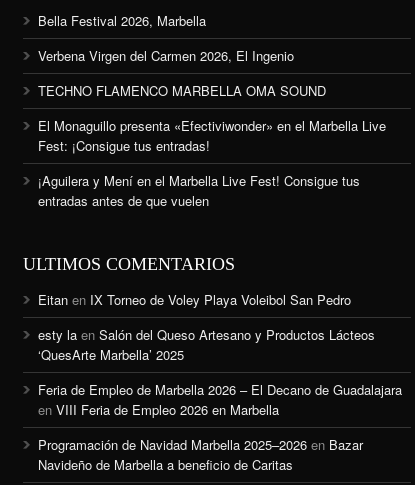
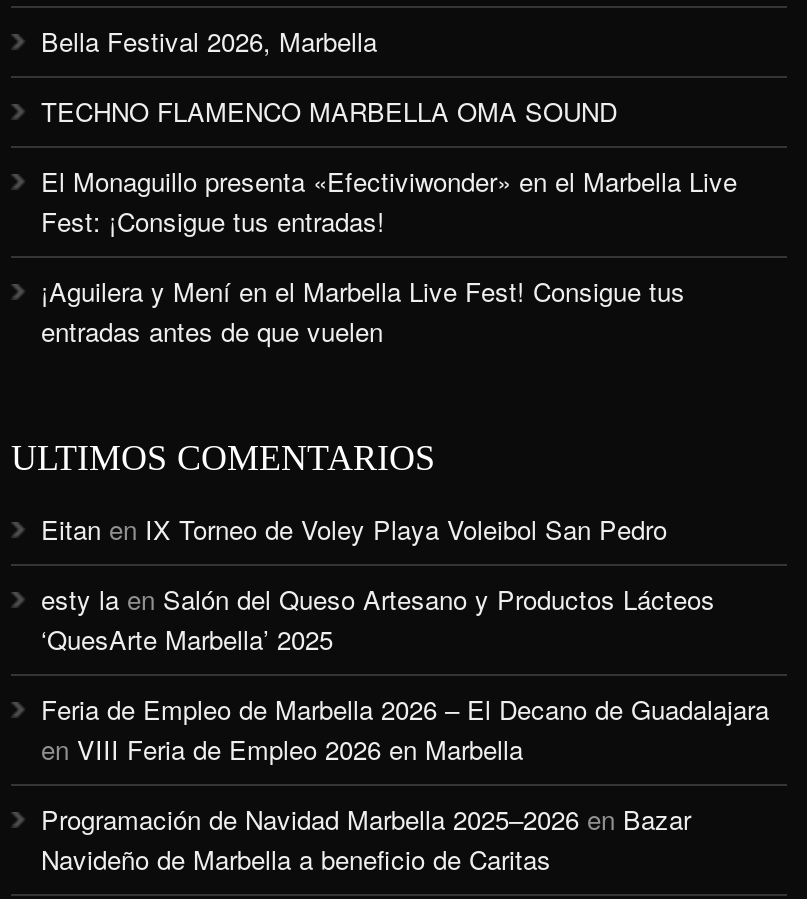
[38,46,294,65] Verbena Virgen del Carmen 2026, El Ingenio -> none

